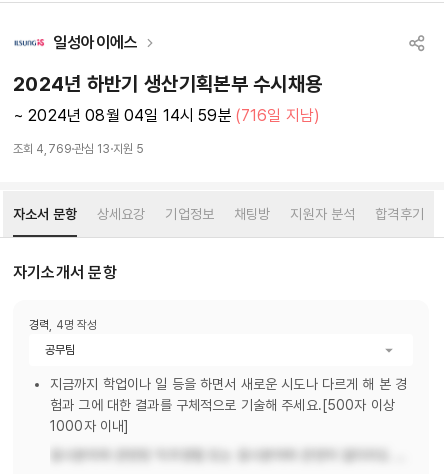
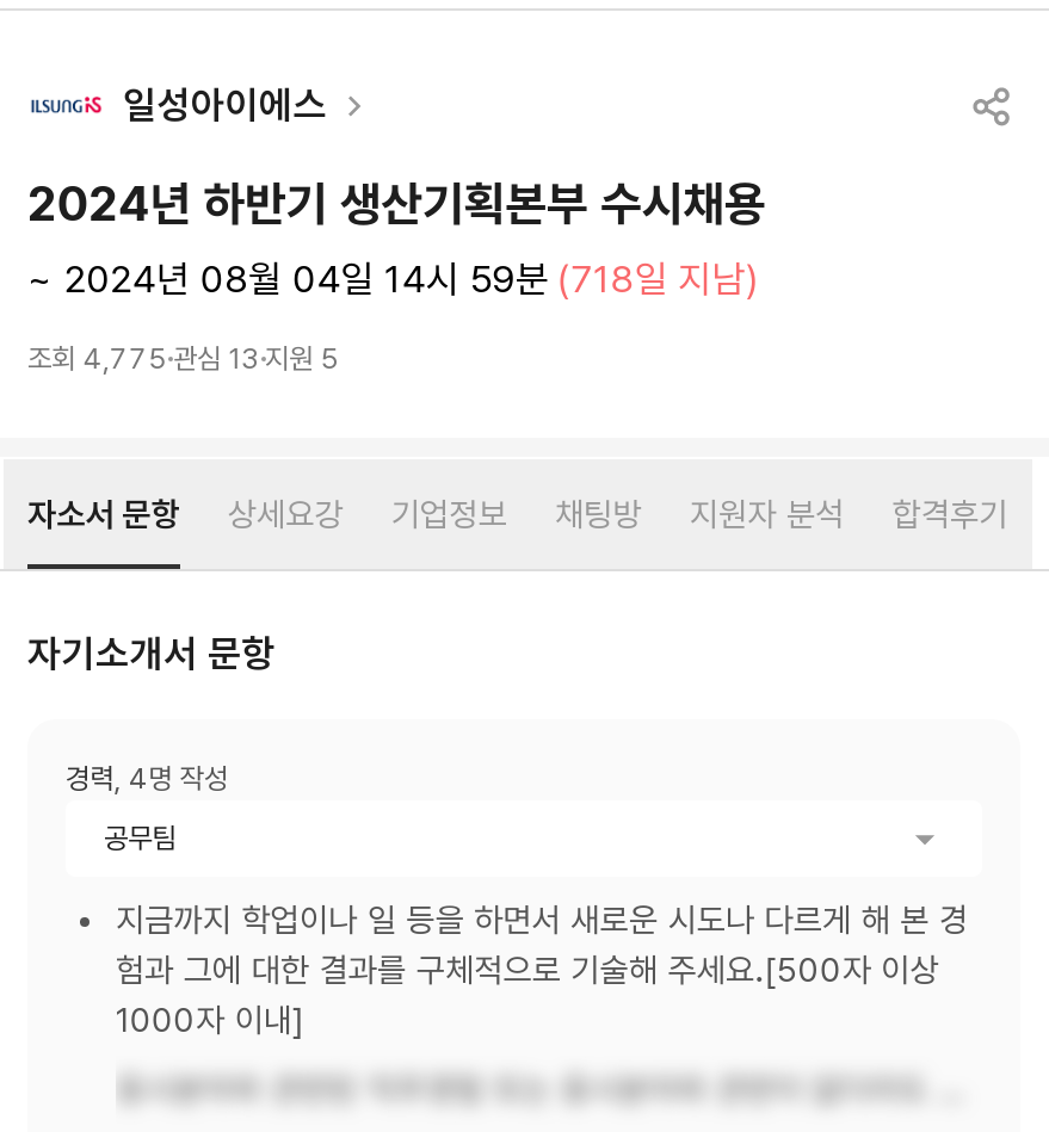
[13,106,320,125] ~ 2024년 08월 04일 14시 59분 (716일 지남) -> [27,256,760,302] ~ 2024년 08월 04일 14시 59분 (718일 지남)
[13,142,144,156] 조회 4,769 관심 13 지원 5 -> [27,342,340,376] 조회 4,775 관심 13 지원 5

